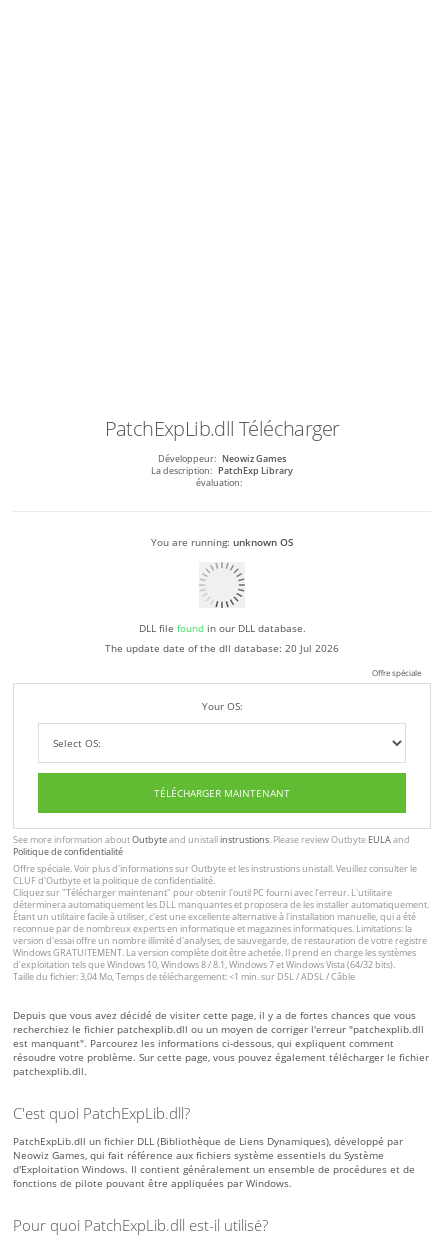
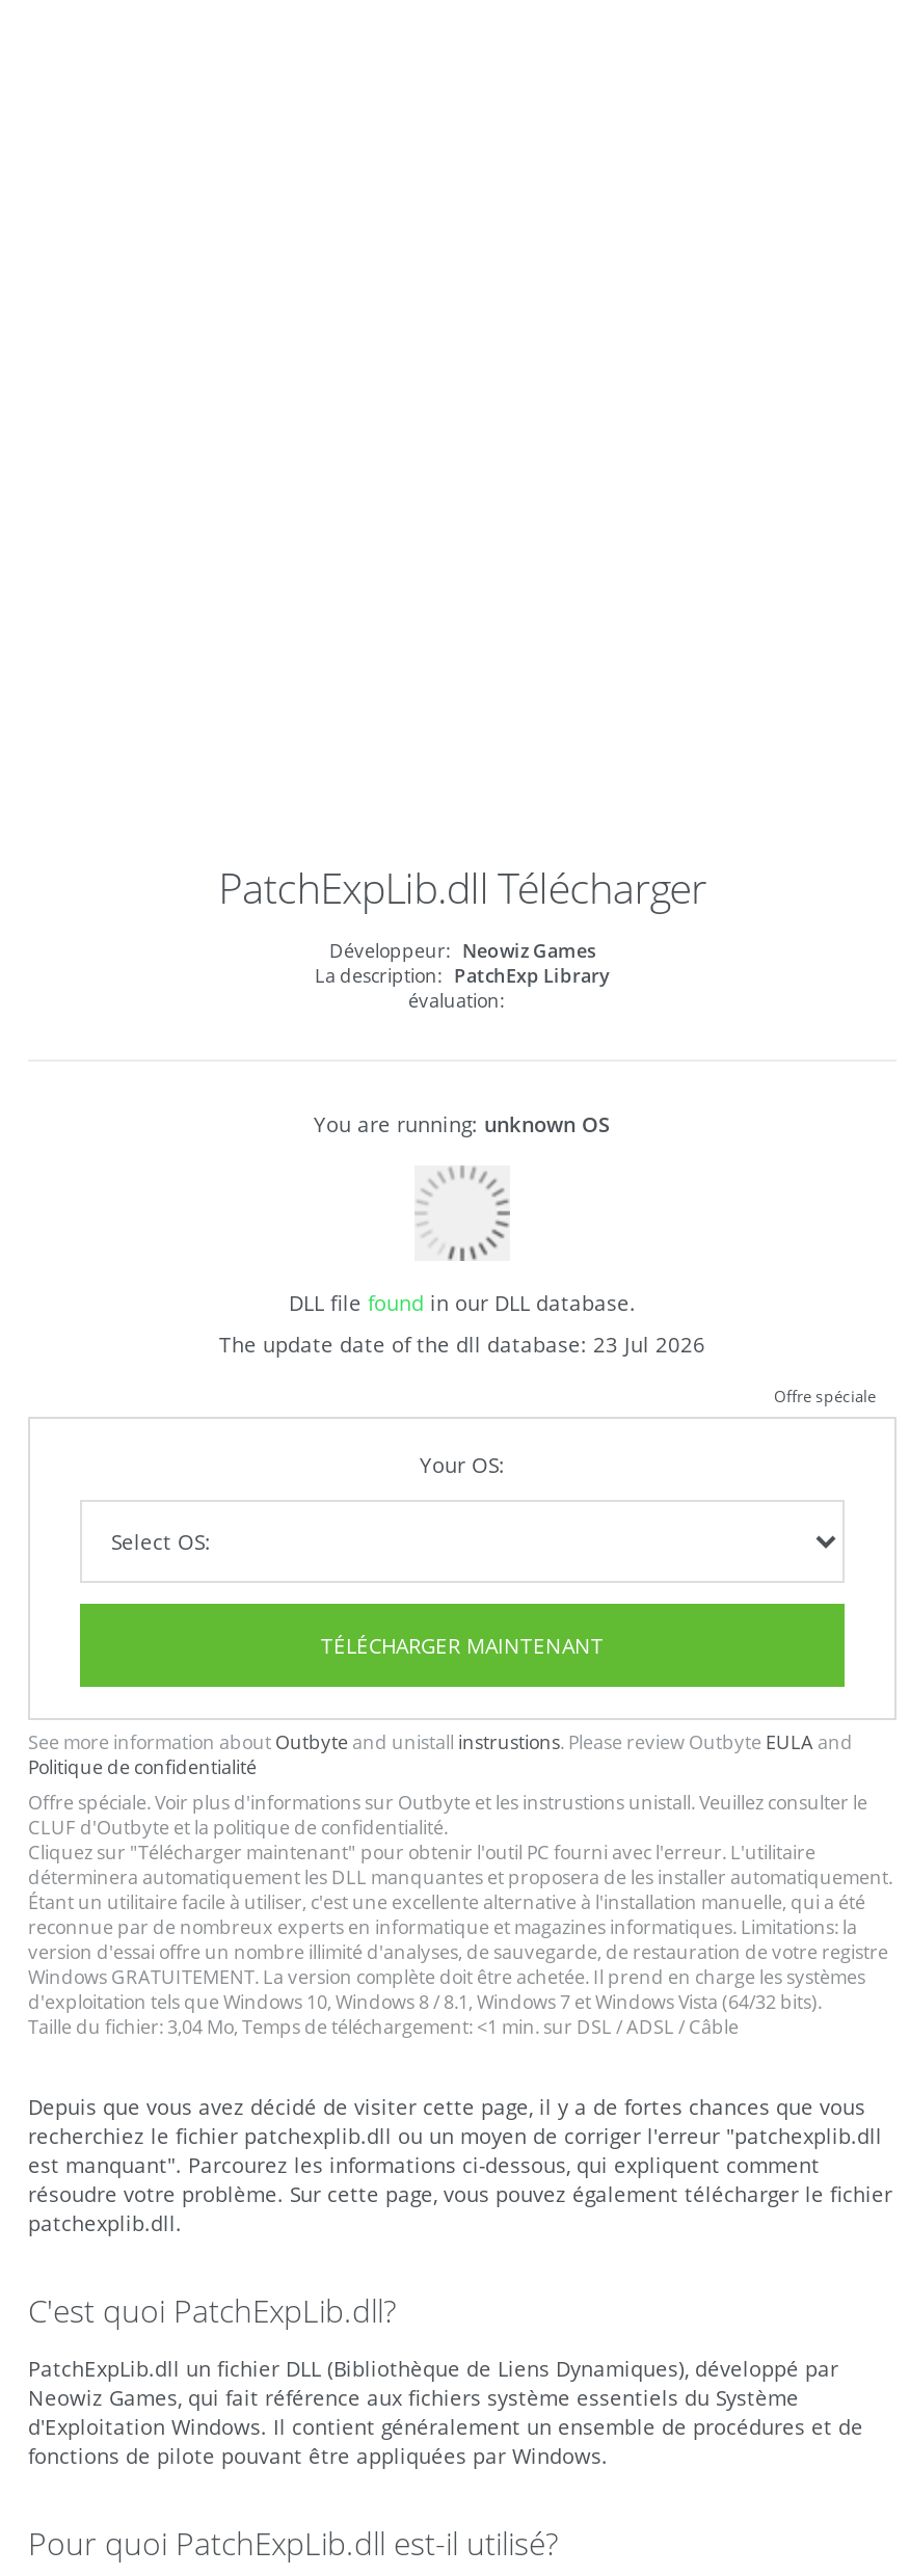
[105,641,339,655] The update date of the dll database: 20 Jul 2026 -> [219,1330,705,1359] The update date of the dll database: 23 Jul 2026

